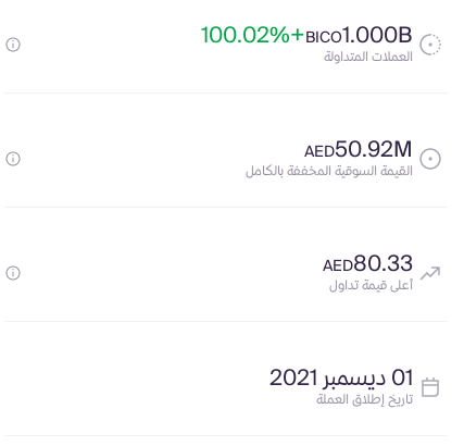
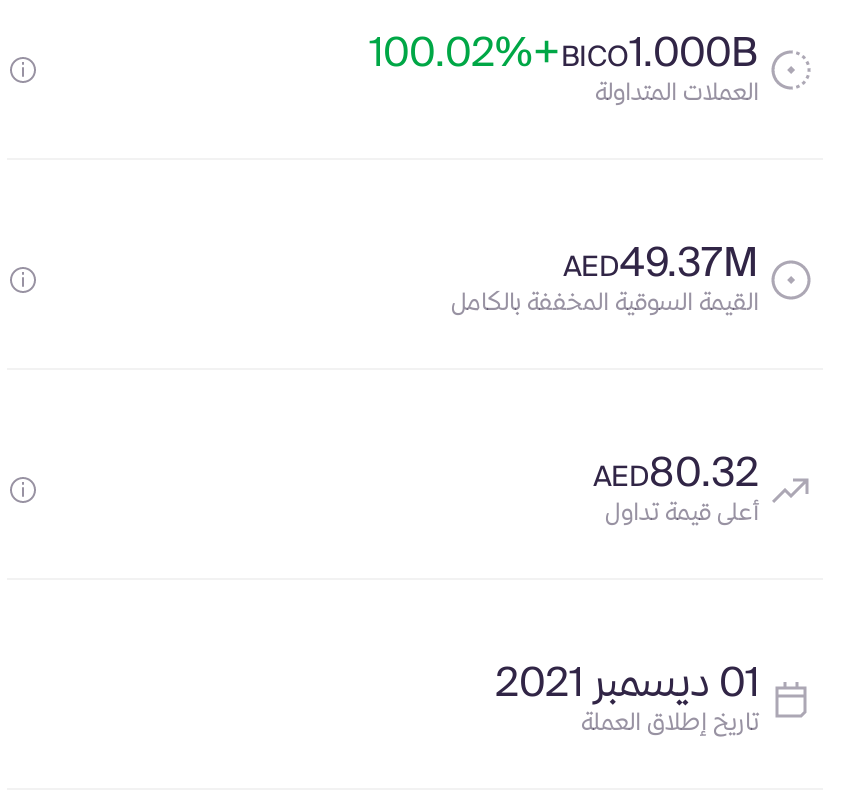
[304,132,413,169] AED 50.92M -> [563,230,759,298] AED 49.37M
[323,246,413,283] AED 80.33 -> [593,440,759,508] AED 80.32

